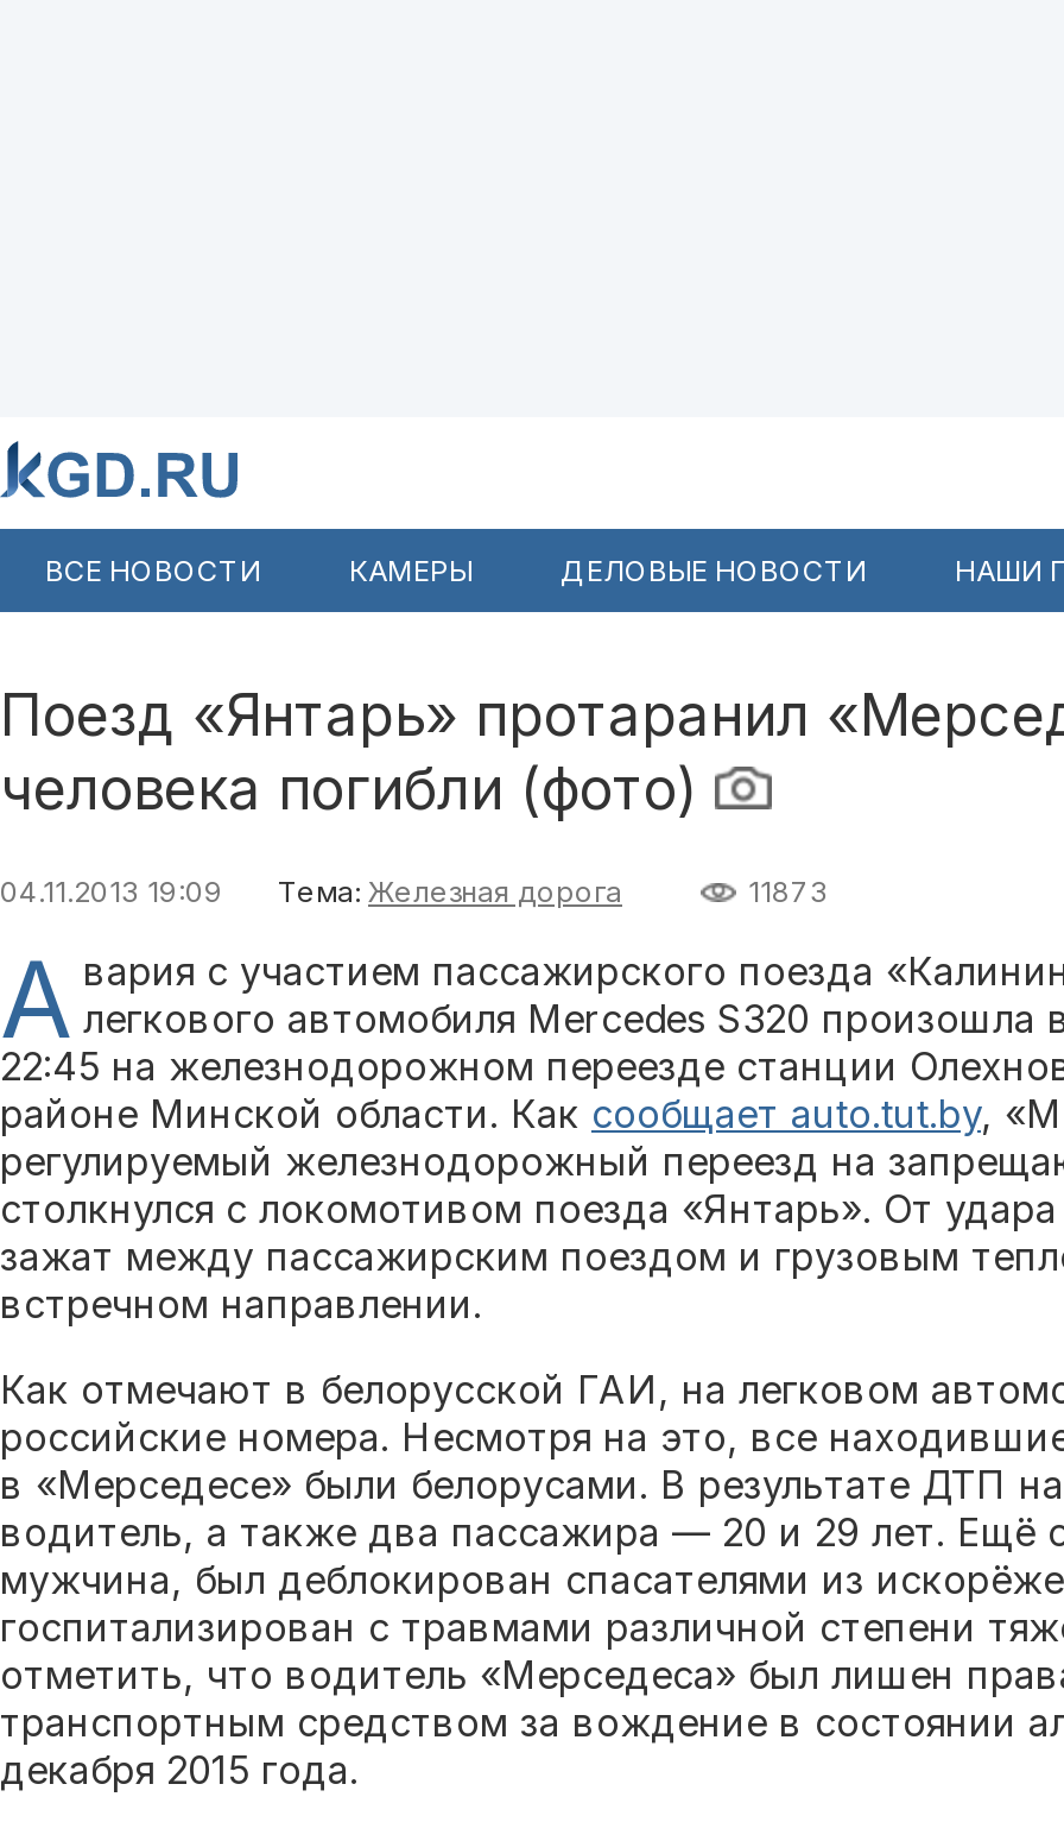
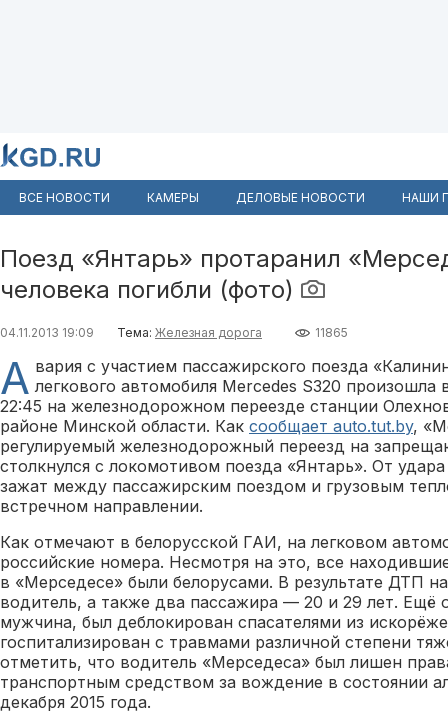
[748,874,829,909] 11873 -> [315,325,348,340] 11865

